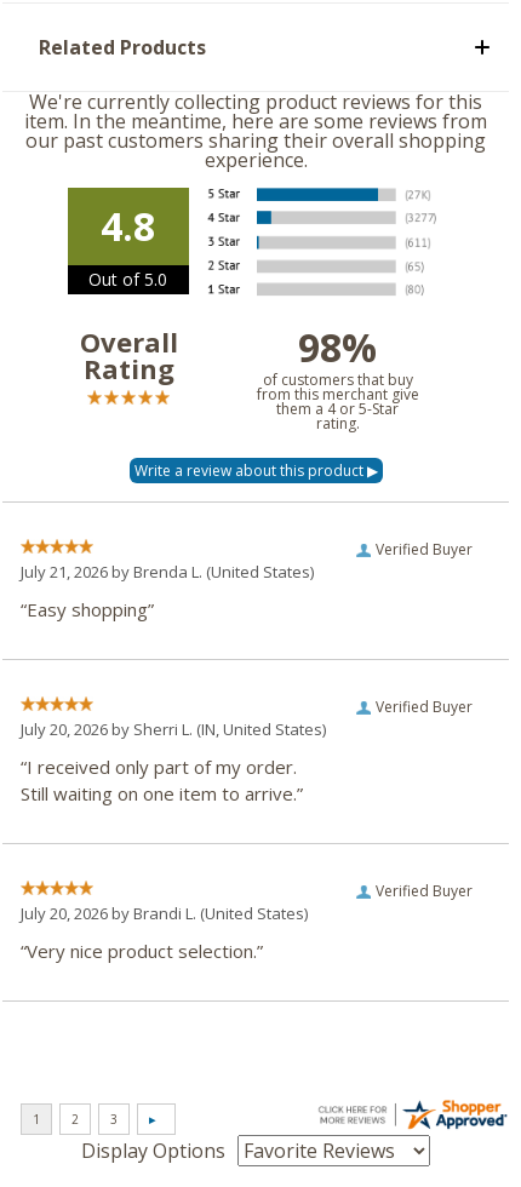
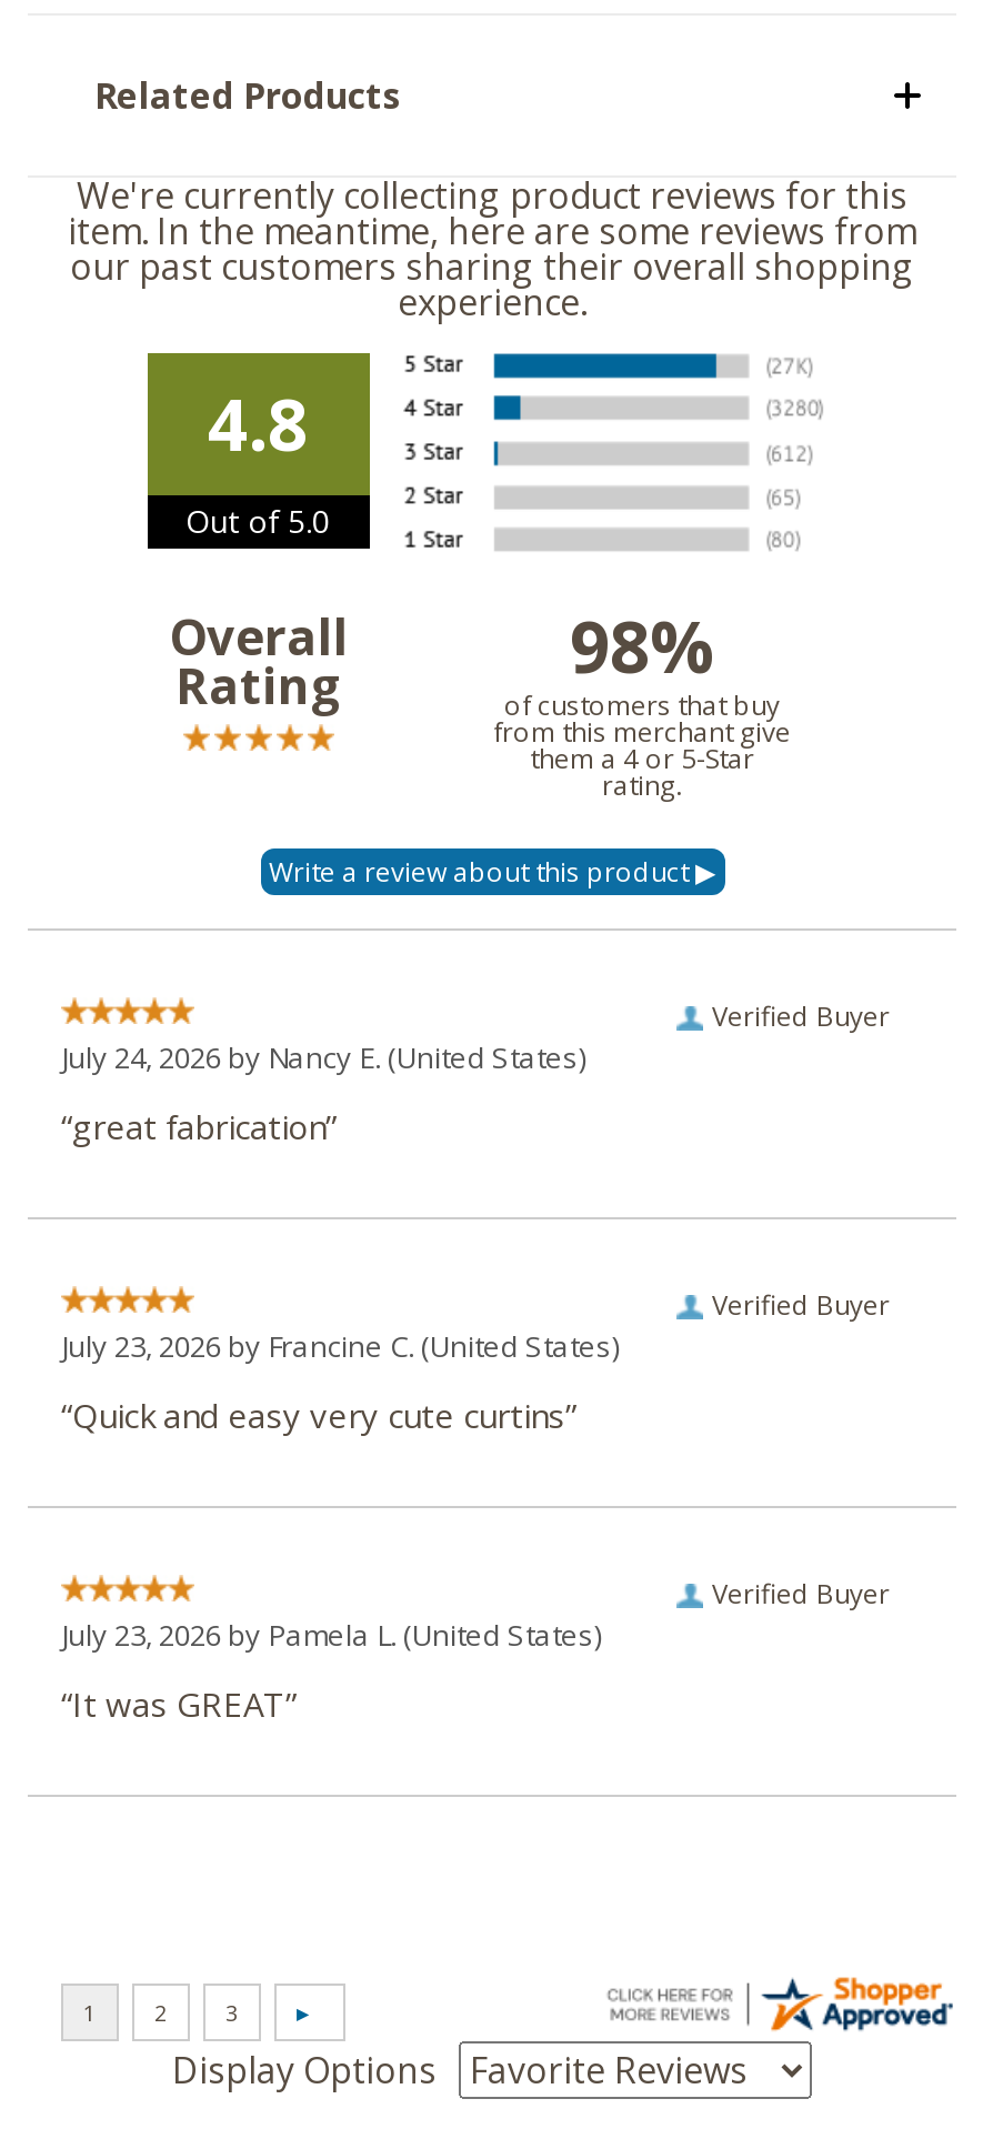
[21,561,314,583] July 21, 2026 by Brenda L. (United States) -> [61,1038,585,1078] July 24, 2026 by Nancy E. (United States)
[21,597,154,622] “Easy shopping” -> [61,1104,337,1149] “great fabrication”
[21,718,326,740] July 20, 2026 by Sherri L. (IN, United States) -> [61,1326,619,1366] July 23, 2026 by Francine C. (United States)
[21,755,303,806] “I received only part of my order. | Still waiting on one item to arrive.” -> [61,1393,576,1438] “Quick and easy very cute curtins”
[21,903,308,924] July 20, 2026 by Brandi L. (United States) -> [61,1615,601,1655] July 23, 2026 by Pamela L. (United States)
[21,939,263,963] “Very nice product selection.” -> [61,1682,297,1726] “It was GREAT”

